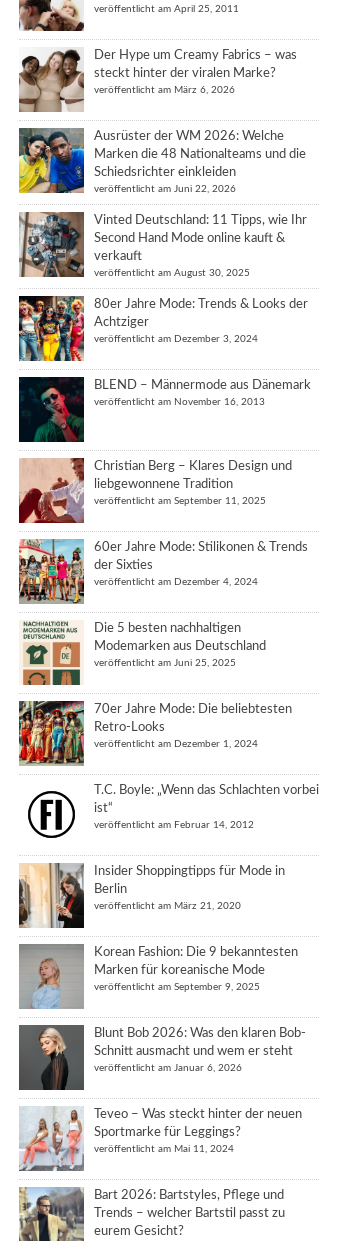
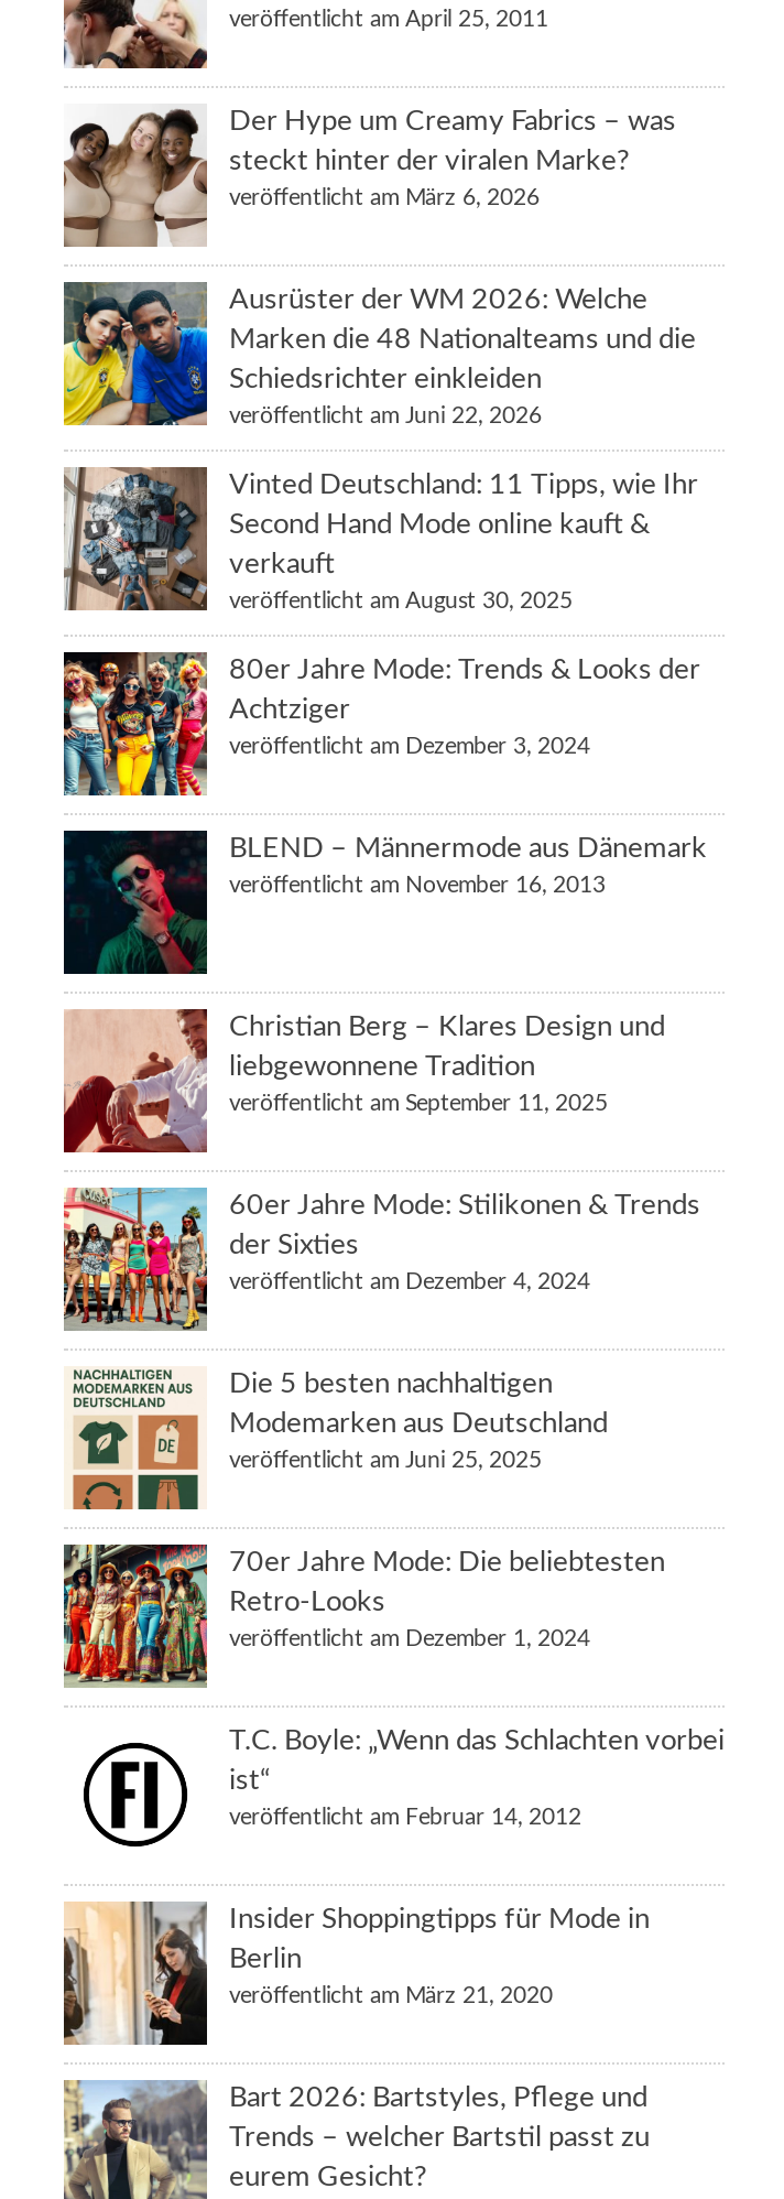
[20,944,298,1009] [image] | Korean Fashion: Die 9 bekanntesten | Marken für koreanische Mode | veröffentlicht am September 9, 2025 -> none
[20,1024,306,1091] [image] | Blunt Bob 2026: Was den klaren Bob- | Schnitt ausmacht und wem er steht | veröffentlicht am Januar 6, 2026 -> none
[19,1106,302,1172] [image] | Teveo – Was steckt hinter der neuen | Sportmarke für Leggings? | veröffentlicht am Mai 11, 2024 -> none

